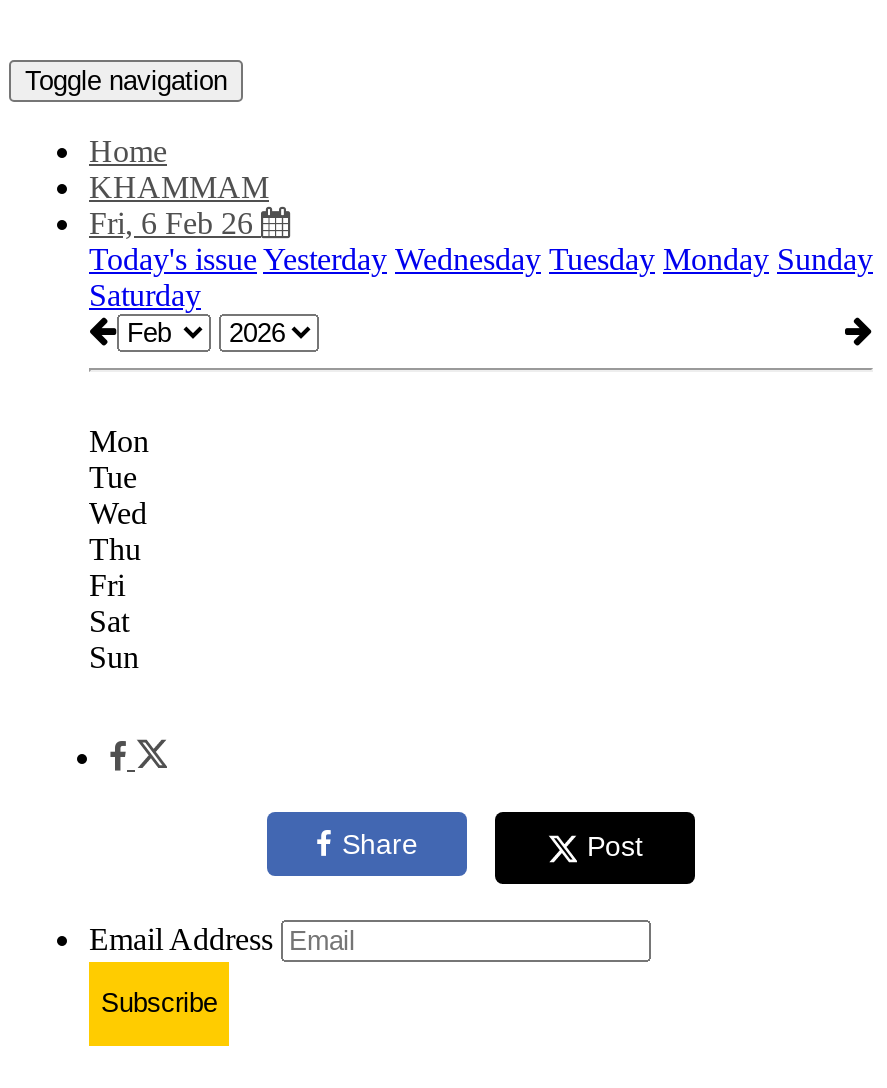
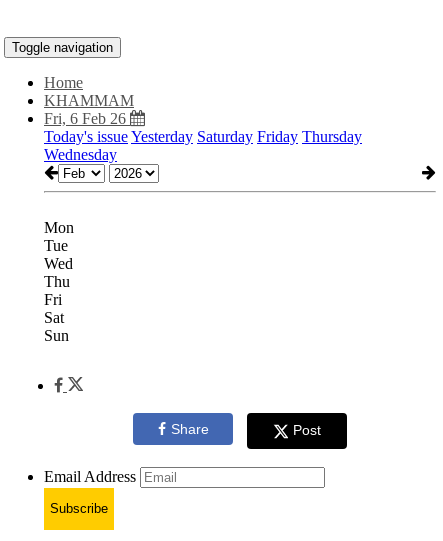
[89,242,873,312] Today's issue Yesterday Wednesday Tuesday Monday Sunday | Saturday -> [44,128,362,163] Today's issue Yesterday Saturday Friday Thursday | Wednesday

